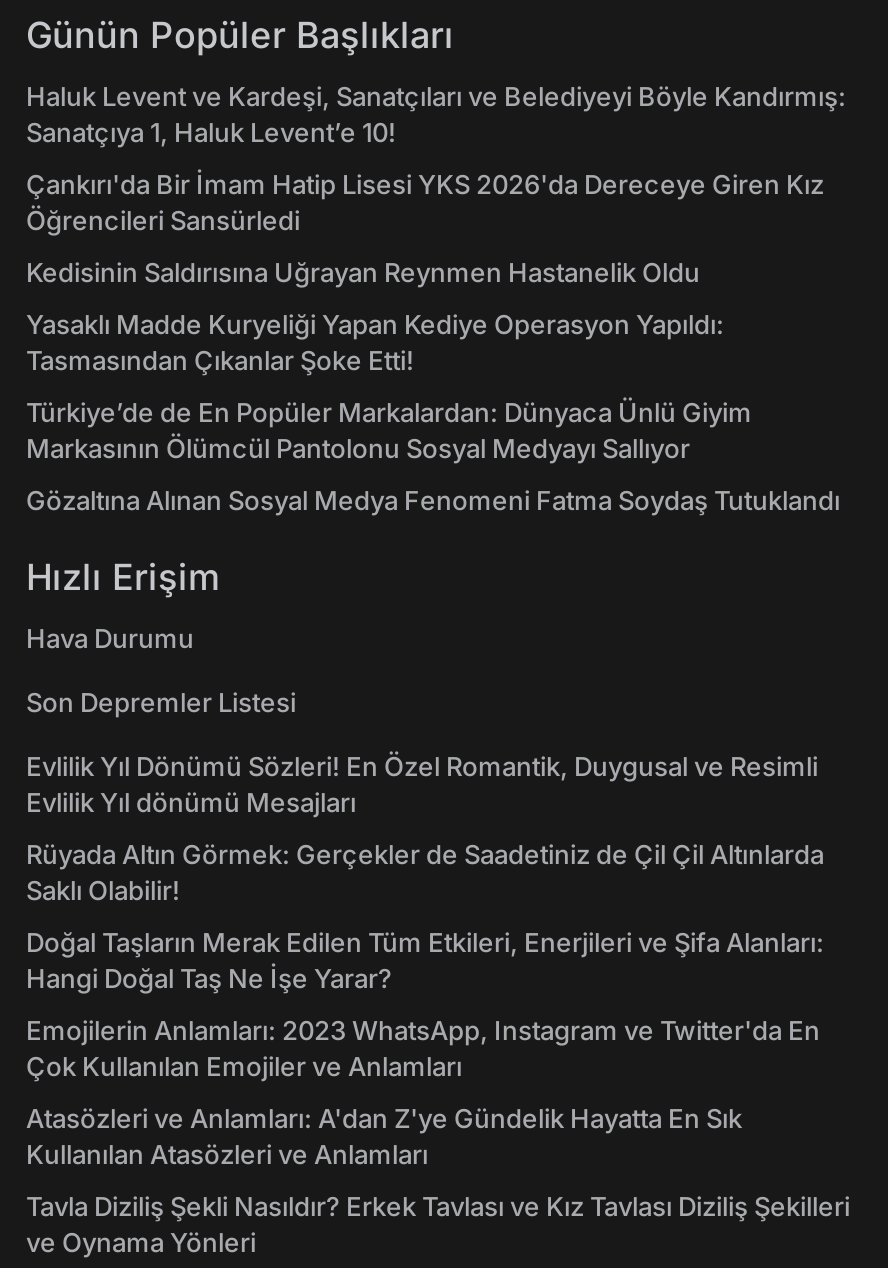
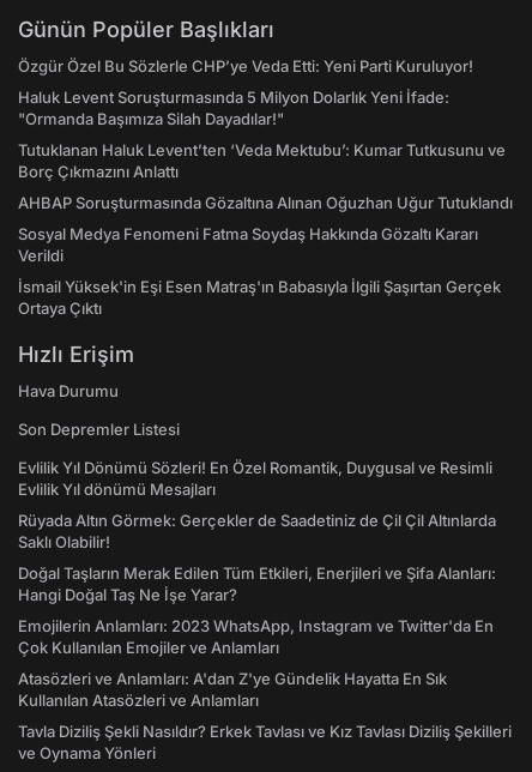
[26,80,846,148] Haluk Levent ve Kardeşi, Sanatçıları ve Belediyeyi Böyle Kandırmış: | Sanatçıya 1, Haluk Levent’e 10! -> [18,57,473,76] Özgür Özel Bu Sözlerle CHP’ye Veda Etti: Yeni Parti Kuruluyor!
[26,168,824,236] Çankırı'da Bir İmam Hatip Lisesi YKS 2026'da Dereceye Giren Kız | Öğrencileri Sansürledi -> [18,88,449,129] Haluk Levent Soruşturmasında 5 Milyon Dolarlık Yeni İfade: | "Ormanda Başımıza Silah Dayadılar!"
[26,256,700,288] Kedisinin Saldırısına Uğrayan Reynmen Hastanelik Oldu -> [18,140,506,181] Tutuklanan Haluk Levent’ten ‘Veda Mektubu’: Kumar Tutkusunu ve | Borç Çıkmazını Anlattı
[26,308,724,376] Yasaklı Madde Kuryeliği Yapan Kediye Operasyon Yapıldı: | Tasmasından Çıkanlar Şoke Etti! -> [18,193,513,212] AHBAP Soruşturmasında Gözaltına Alınan Oğuzhan Uğur Tutuklandı
[26,396,752,464] Türkiye’de de En Popüler Markalardan: Dünyaca Ünlü Giyim | Markasının Ölümcül Pantolonu Sosyal Medyayı Sallıyor -> [18,224,478,265] Sosyal Medya Fenomeni Fatma Soydaş Hakkında Gözaltı Kararı | Verildi
[26,484,840,516] Gözaltına Alınan Sosyal Medya Fenomeni Fatma Soydaş Tutuklandı -> [18,277,501,318] İsmail Yüksek'in Eşi Esen Matraş'ın Babasıyla İlgili Şaşırtan Gerçek | Ortaya Çıktı

